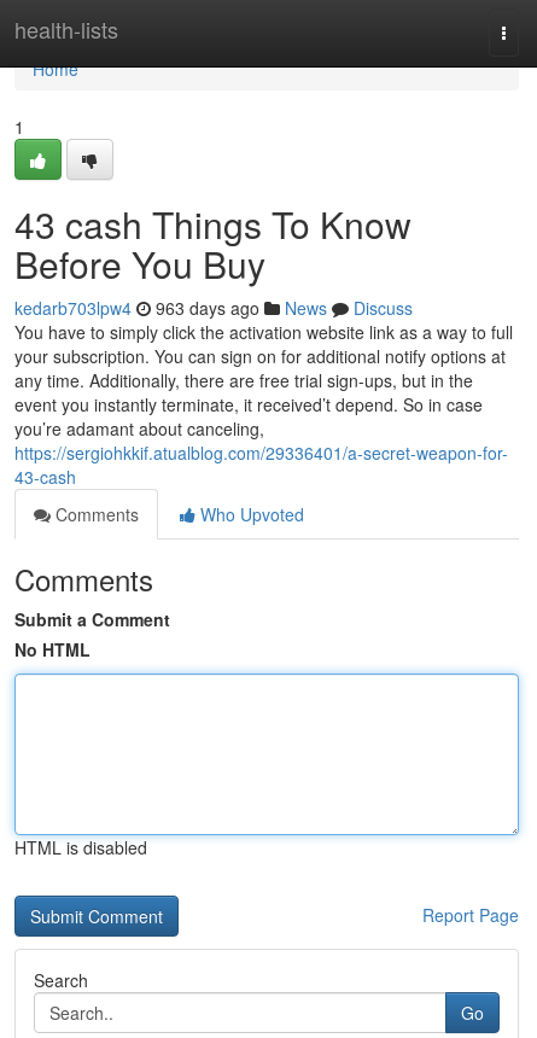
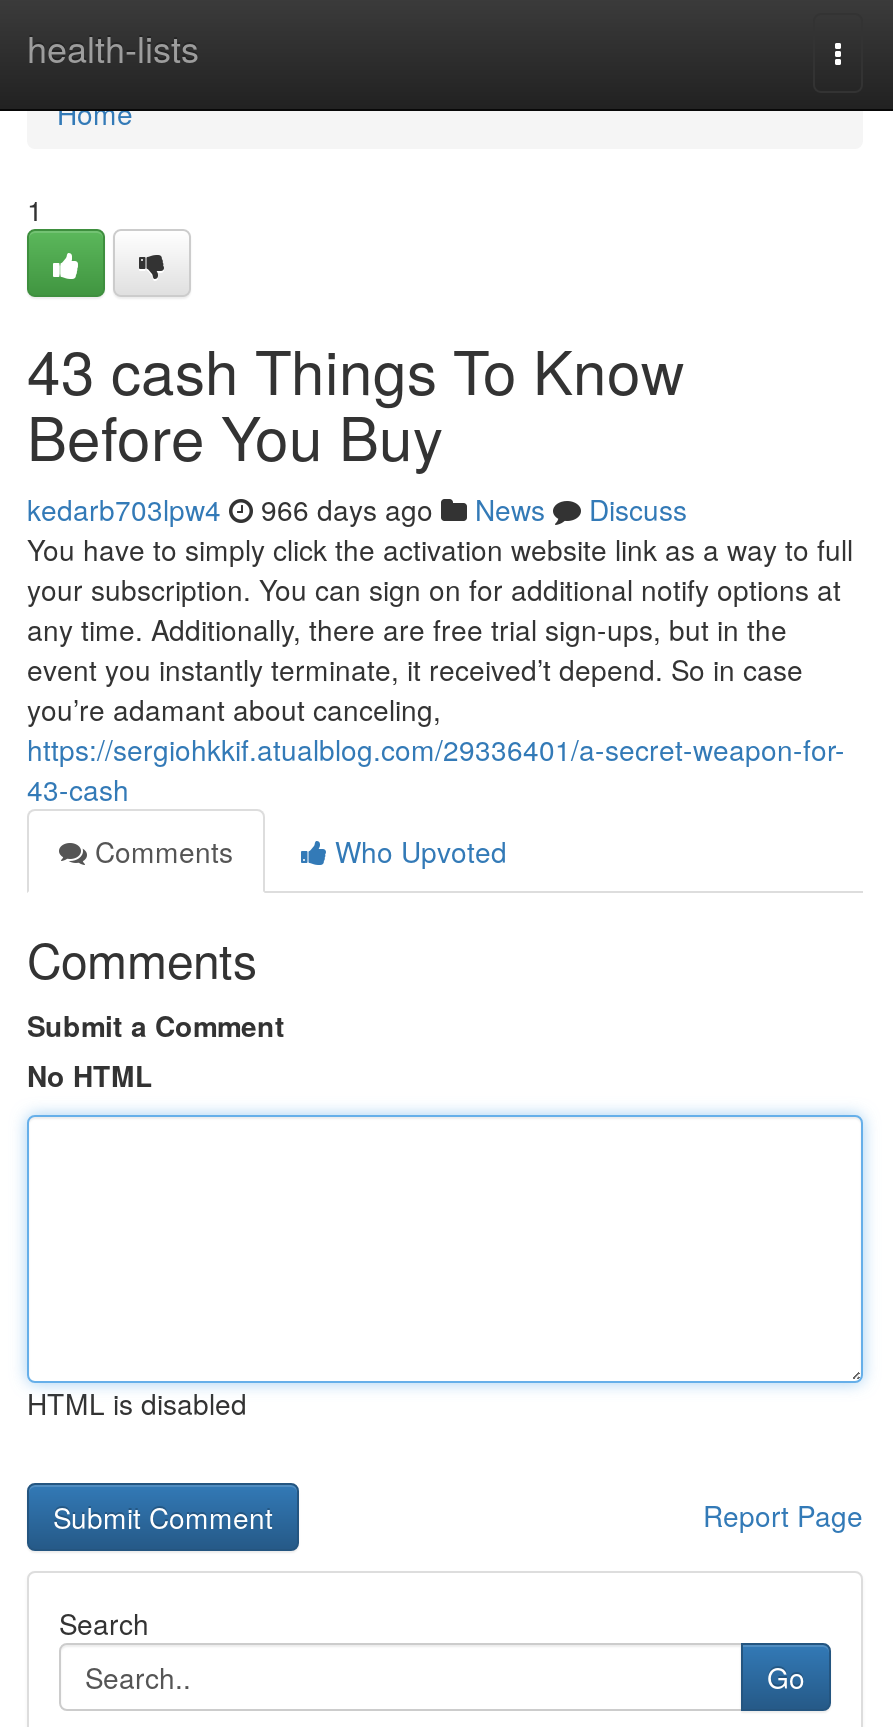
[14,296,413,320] kedarb703lpw4 963 days ago News Discuss -> [27,489,687,529] kedarb703lpw4 966 days ago News Discuss

